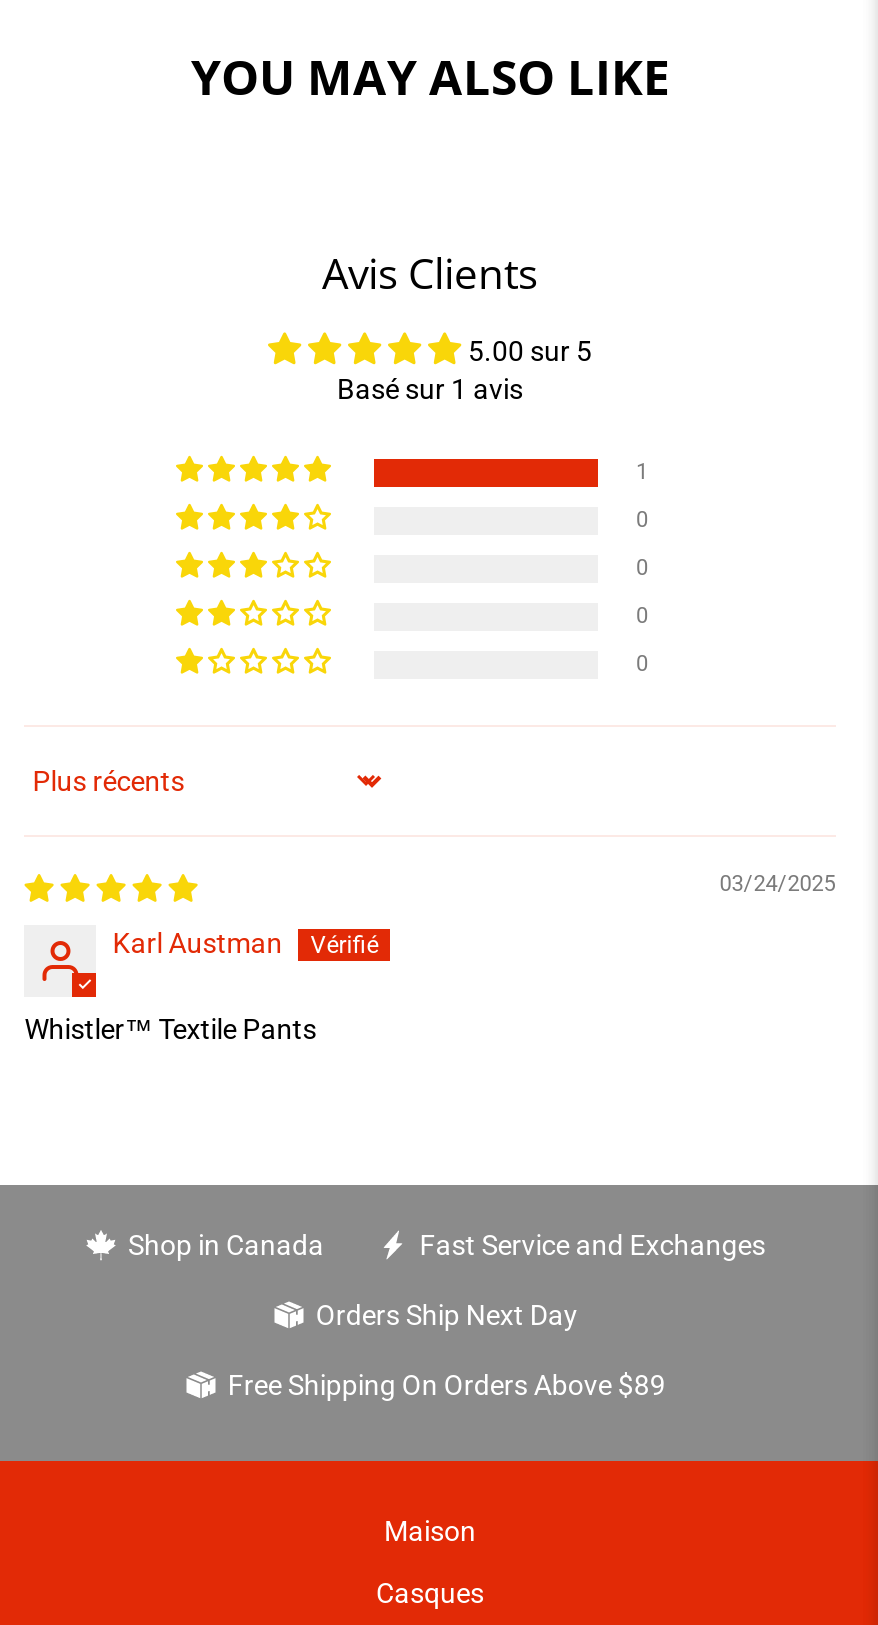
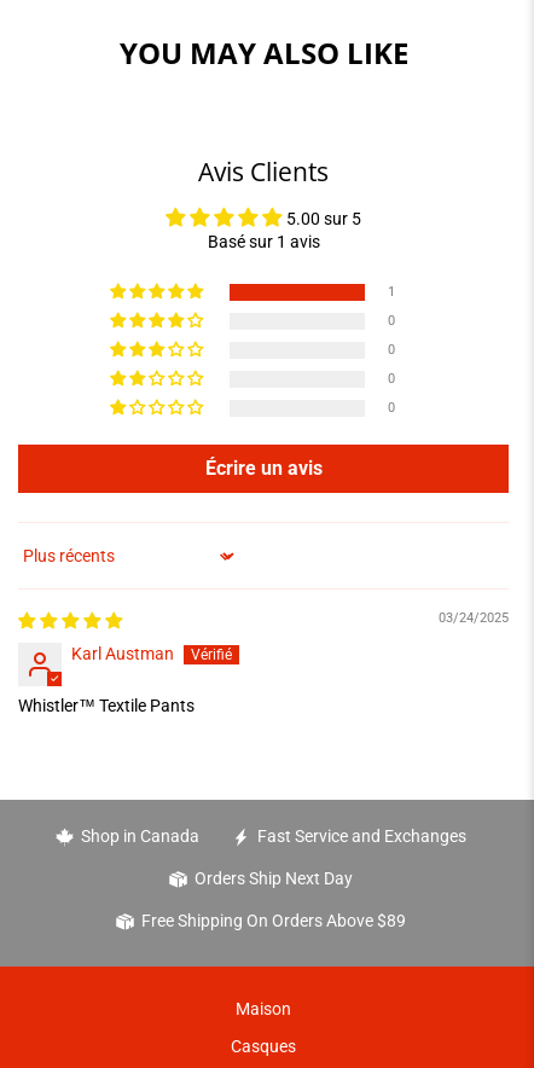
none -> [205,457,322,480] Écrire un avis

